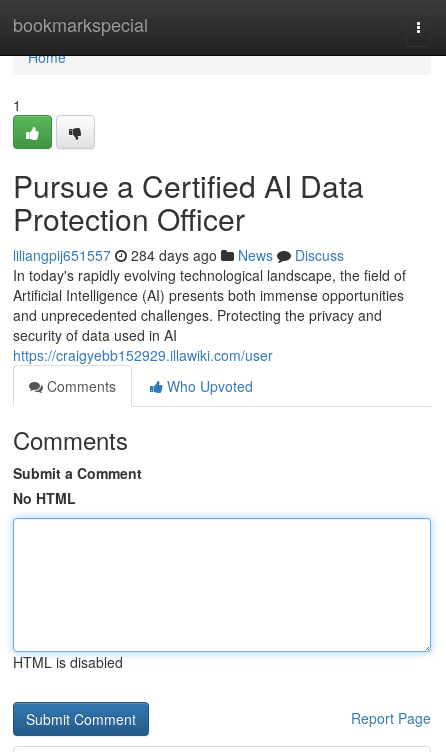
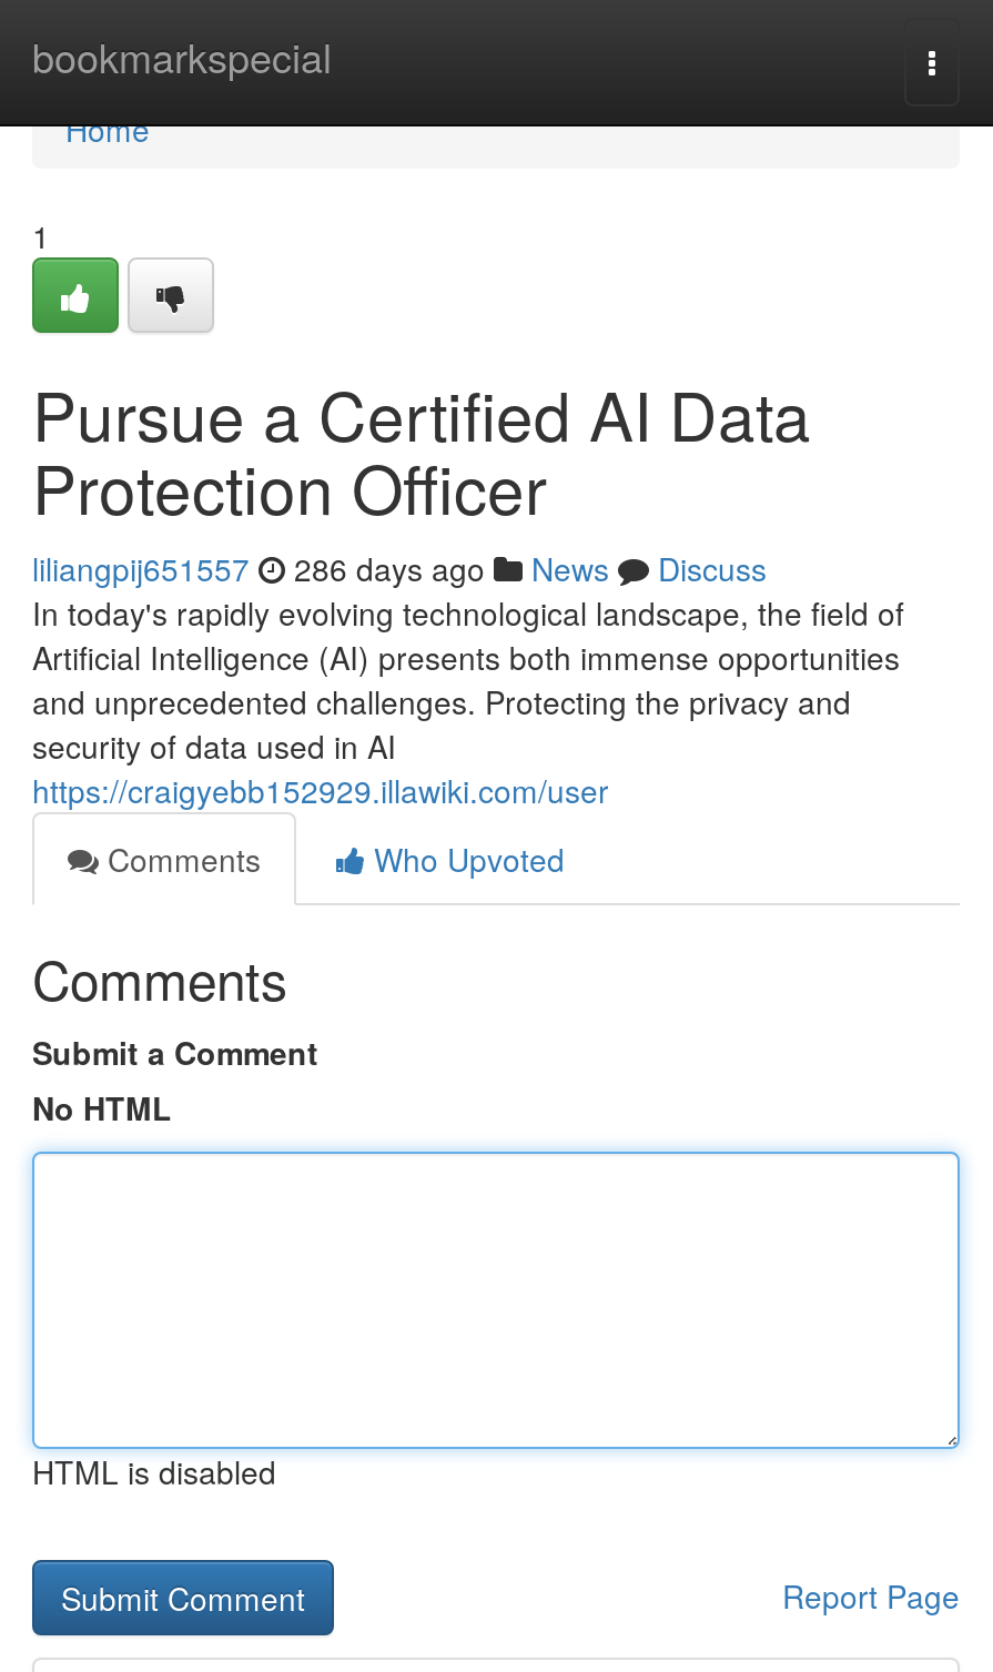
[13,245,344,265] liliangpij651557 284 days ago News Discuss -> [32,546,767,590] liliangpij651557 286 days ago News Discuss

